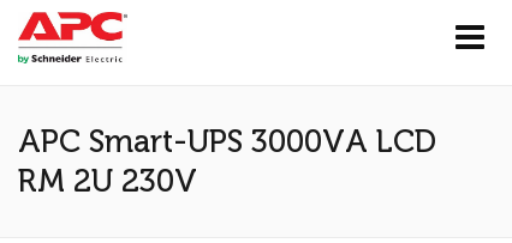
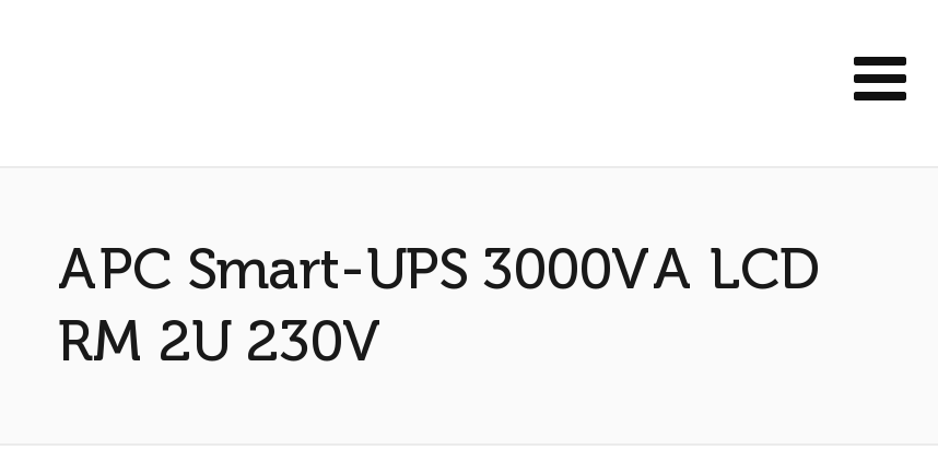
[17,11,129,65] [image] -> none

